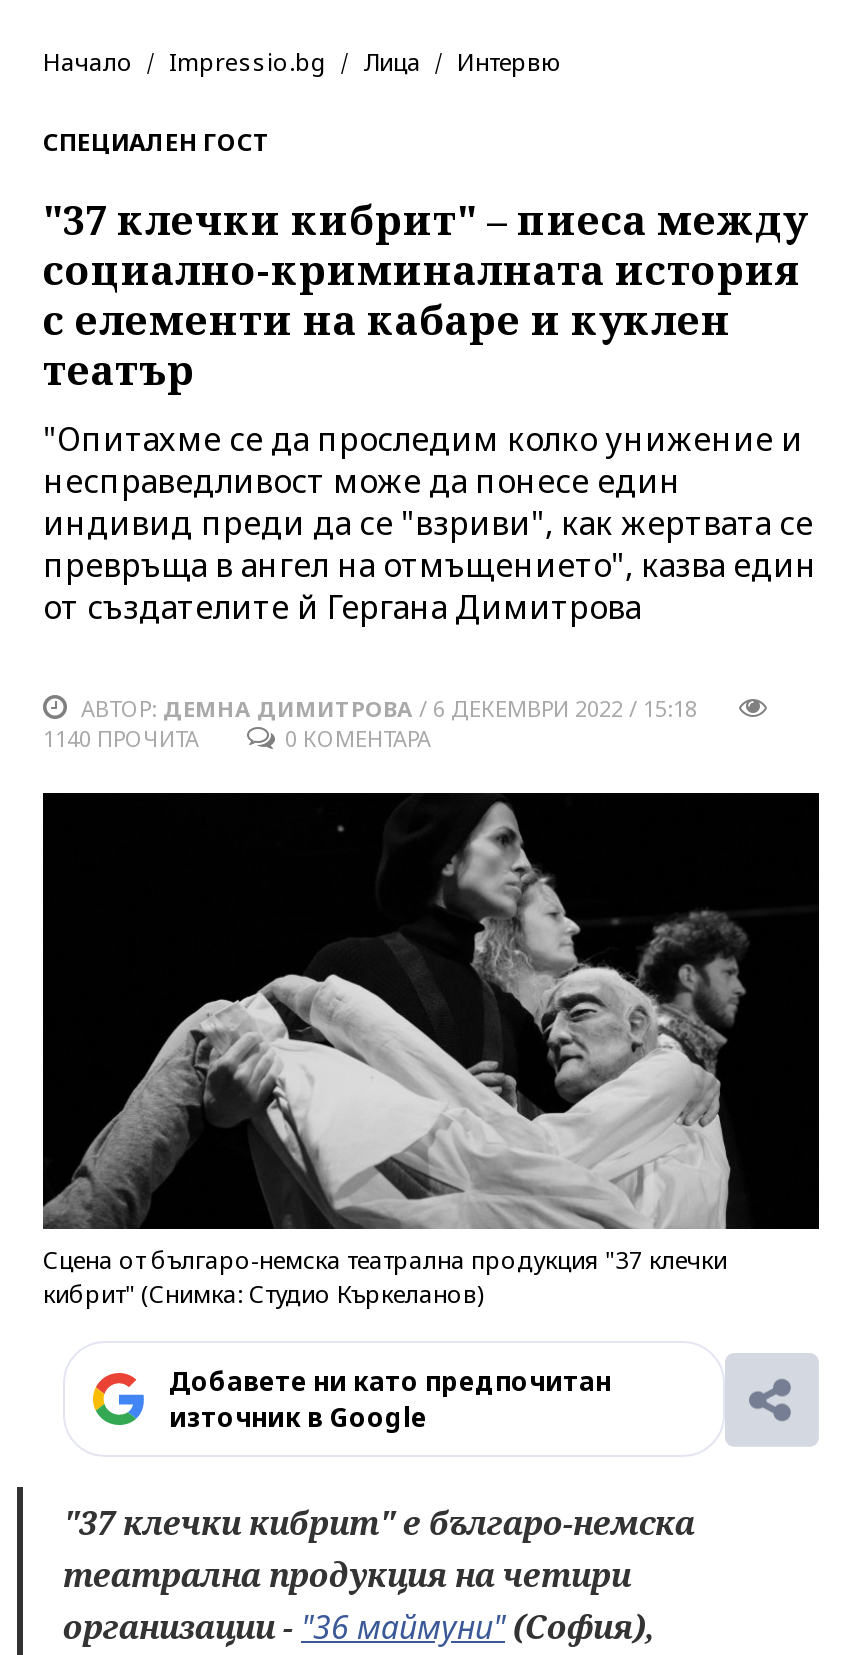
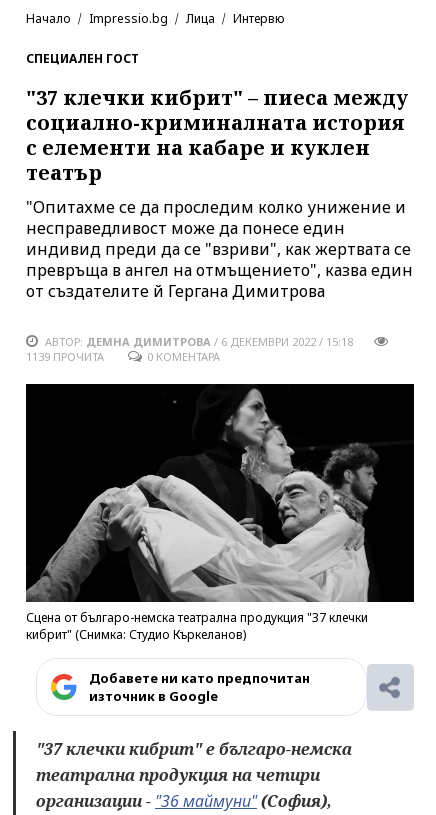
[43,723,431,753] 1140 ПРОЧИТА 0 КОМЕНТАРА -> [26,349,220,364] 1139 ПРОЧИТА 0 КОМЕНТАРА

